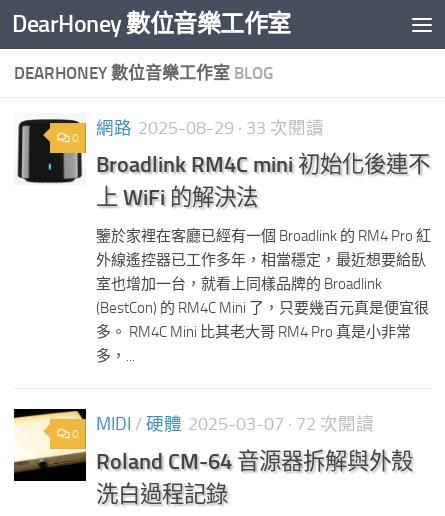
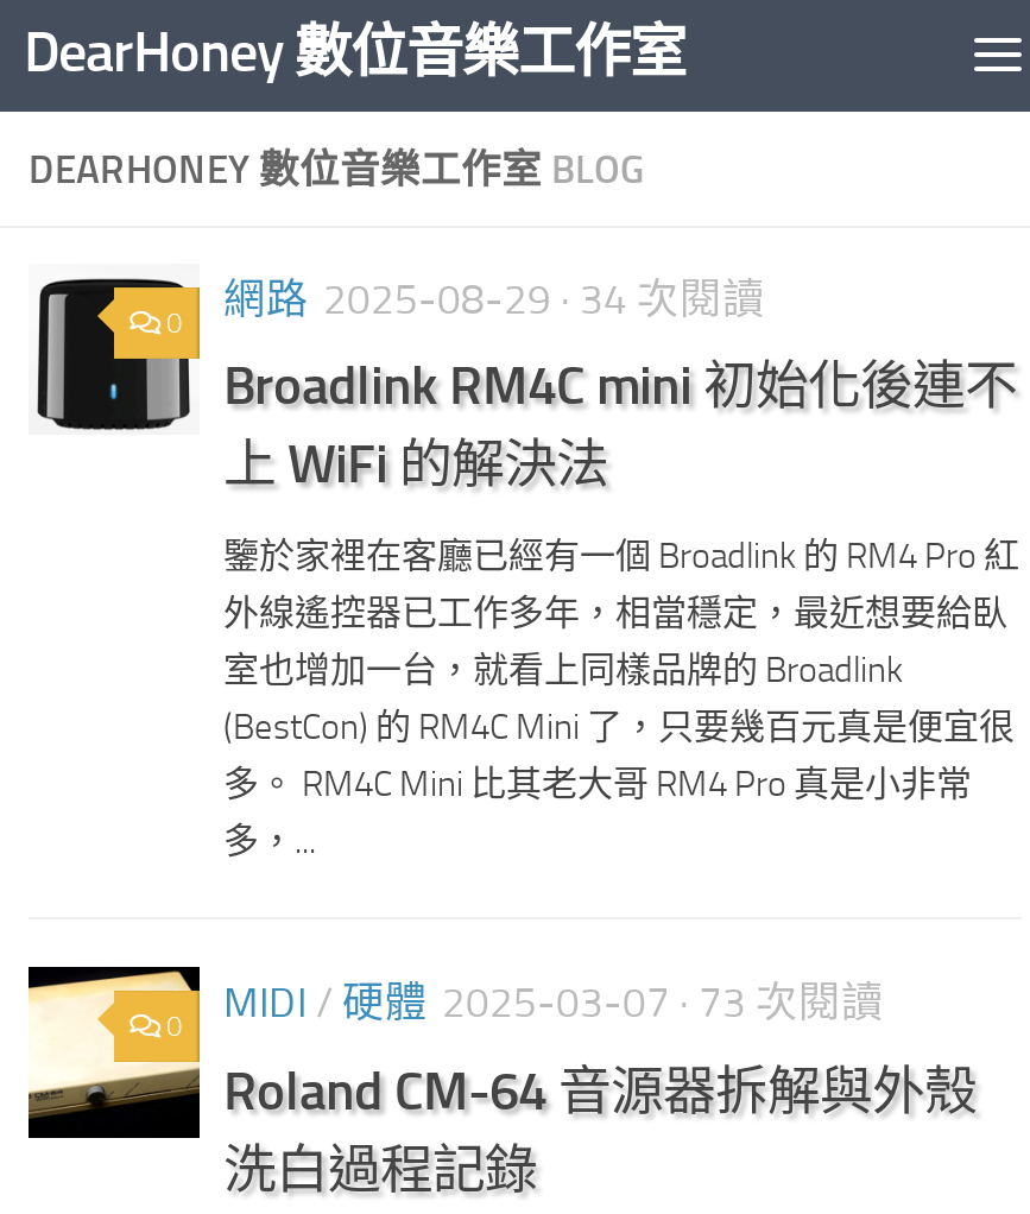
[72,118,324,145] 0 網路 2025-08-29 · 33 次閱讀 -> [166,276,765,340] 0 網路 2025-08-29 · 34 次閱讀
[96,414,374,434] MIDI /硬體 2025-03-07 · 72 次閱讀 -> [223,979,884,1027] MIDI /硬體 2025-03-07 · 73 次閱讀

